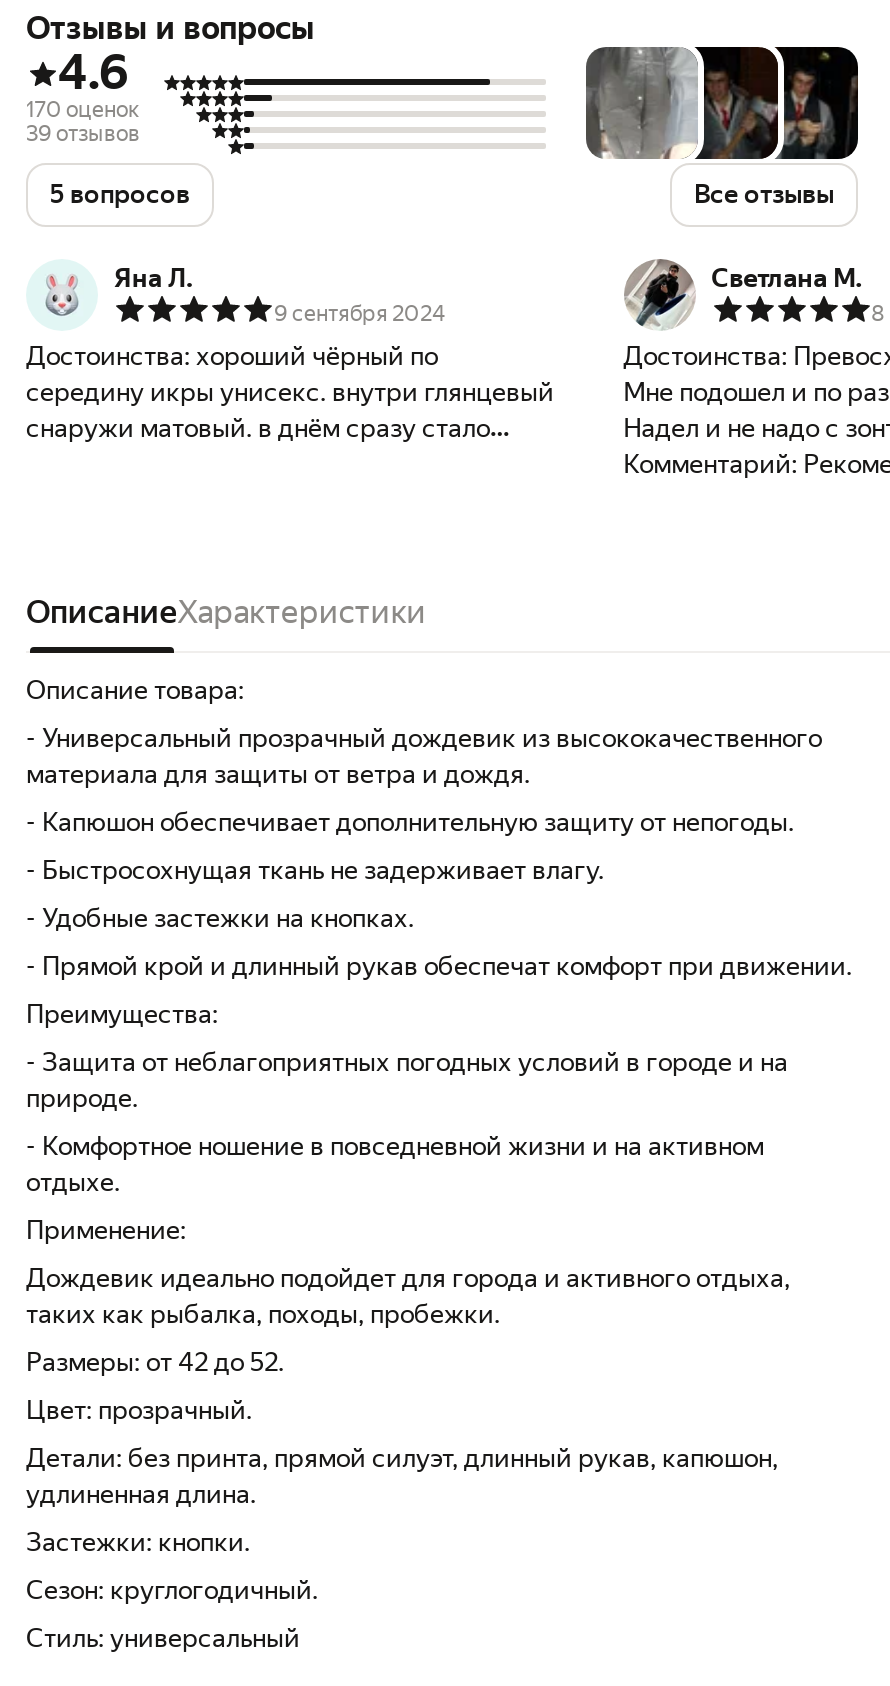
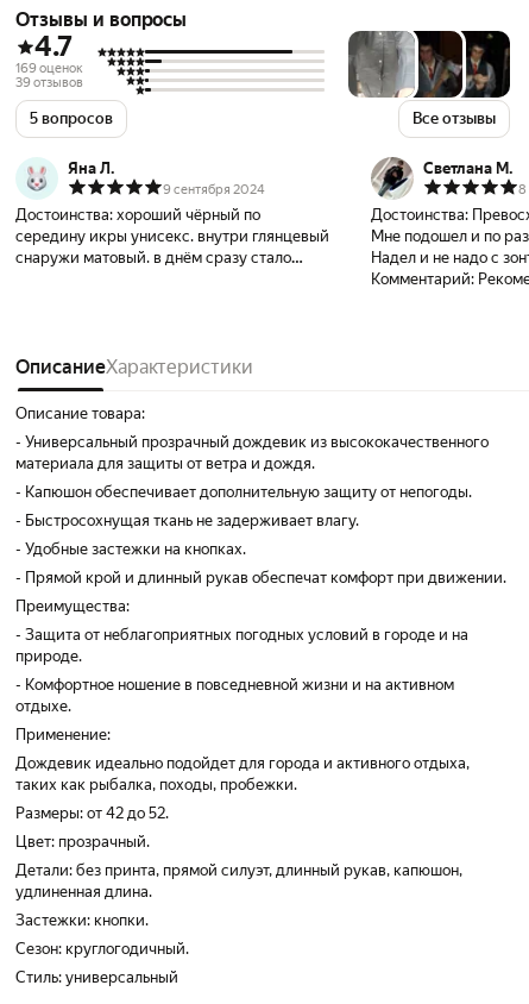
[58,44,128,100] 4.6 -> [34,29,73,63] 4.7
[26,96,140,122] 170 оценок -> [15,60,83,76] 169 оценок

